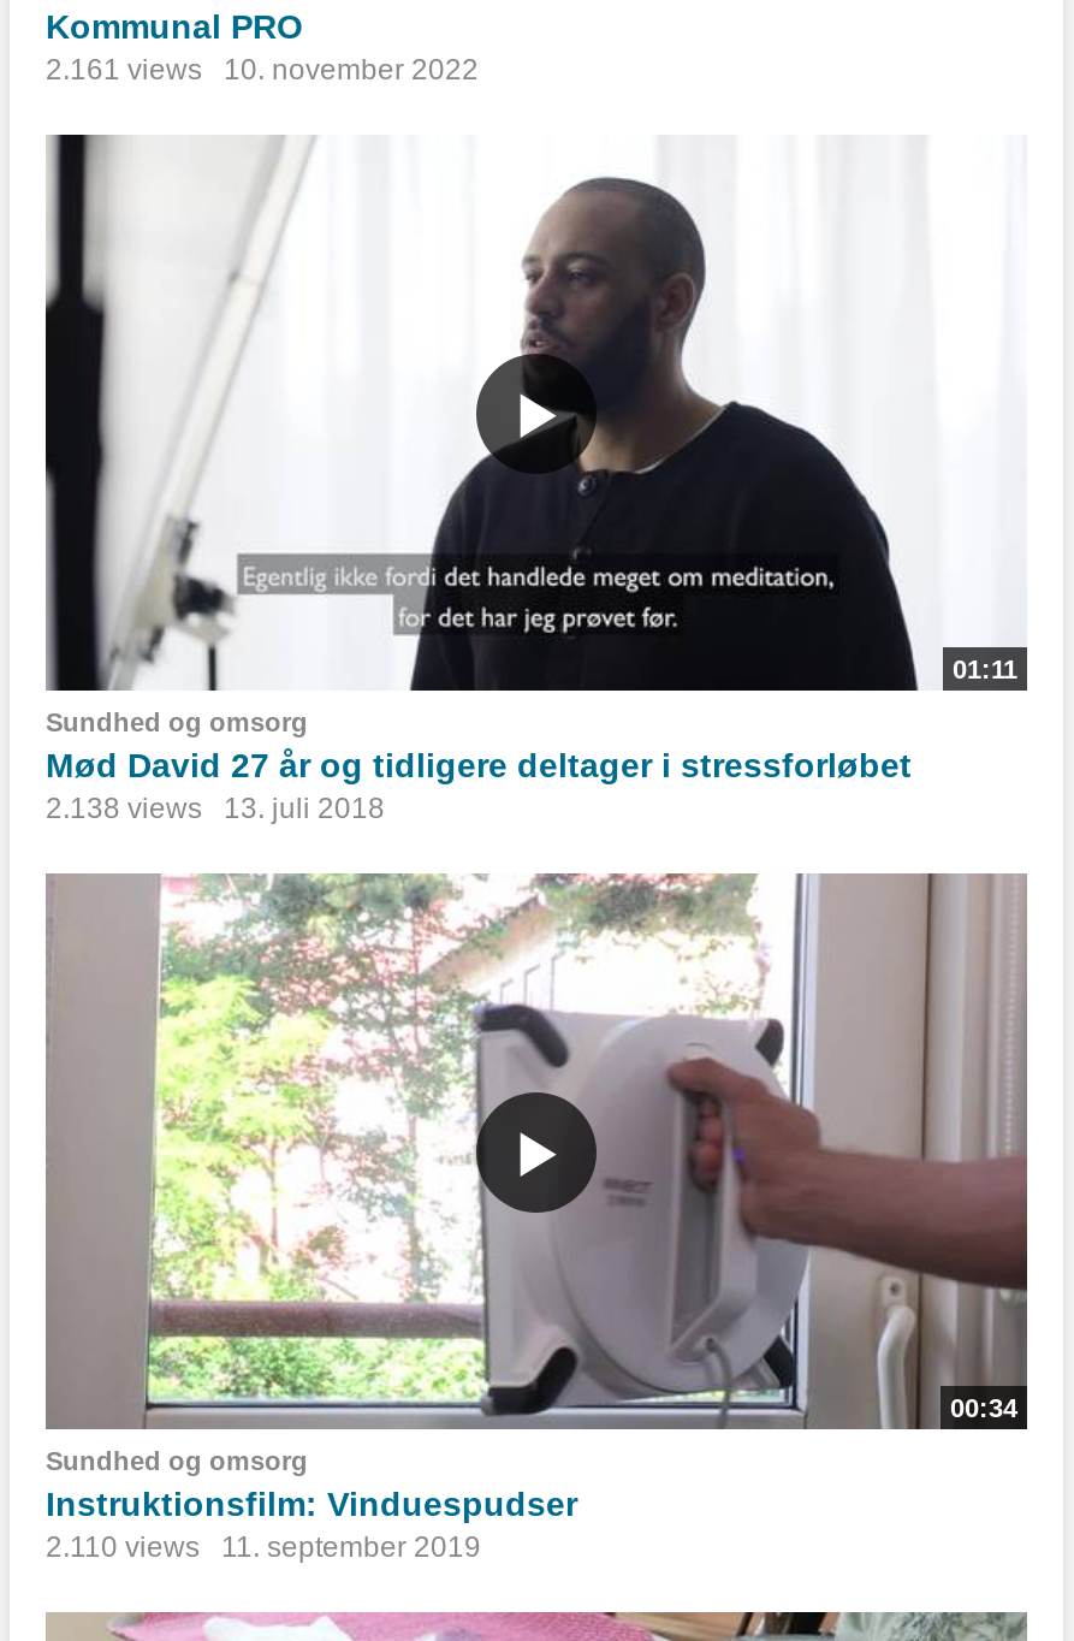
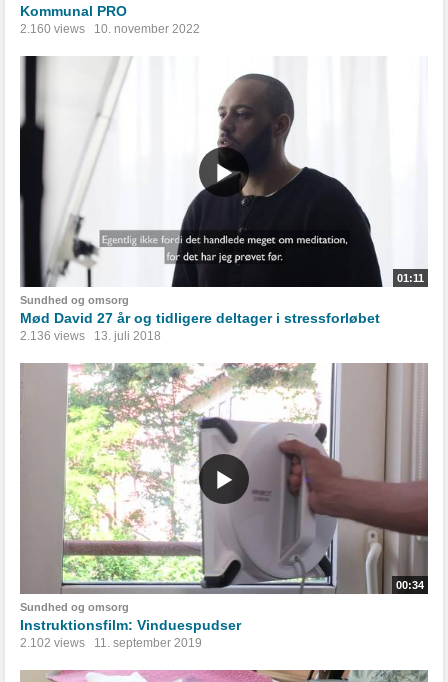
[46,53,479,86] 2.161 views 10. november 2022 -> [20,22,200,36] 2.160 views 10. november 2022
[46,792,385,826] 2.138 views 13. juli 2018 -> [20,329,161,343] 2.136 views 13. juli 2018
[46,1531,481,1565] 2.110 views 11. september 2019 -> [20,636,202,650] 2.102 views 11. september 2019

